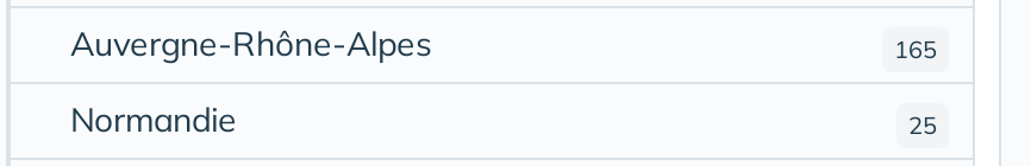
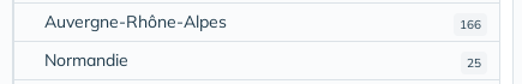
[894,35,937,66] 165 -> [460,17,481,33] 166

